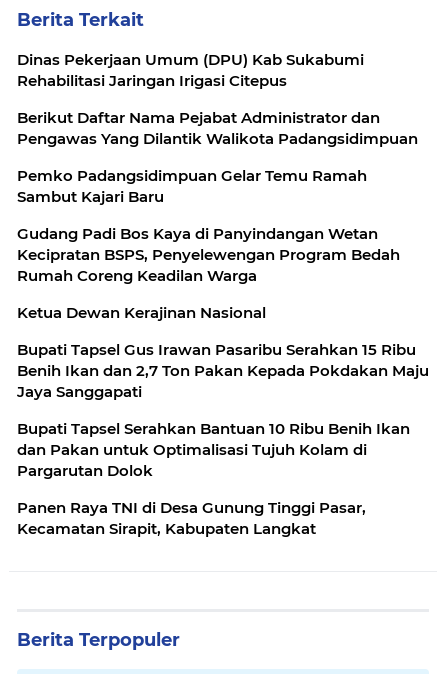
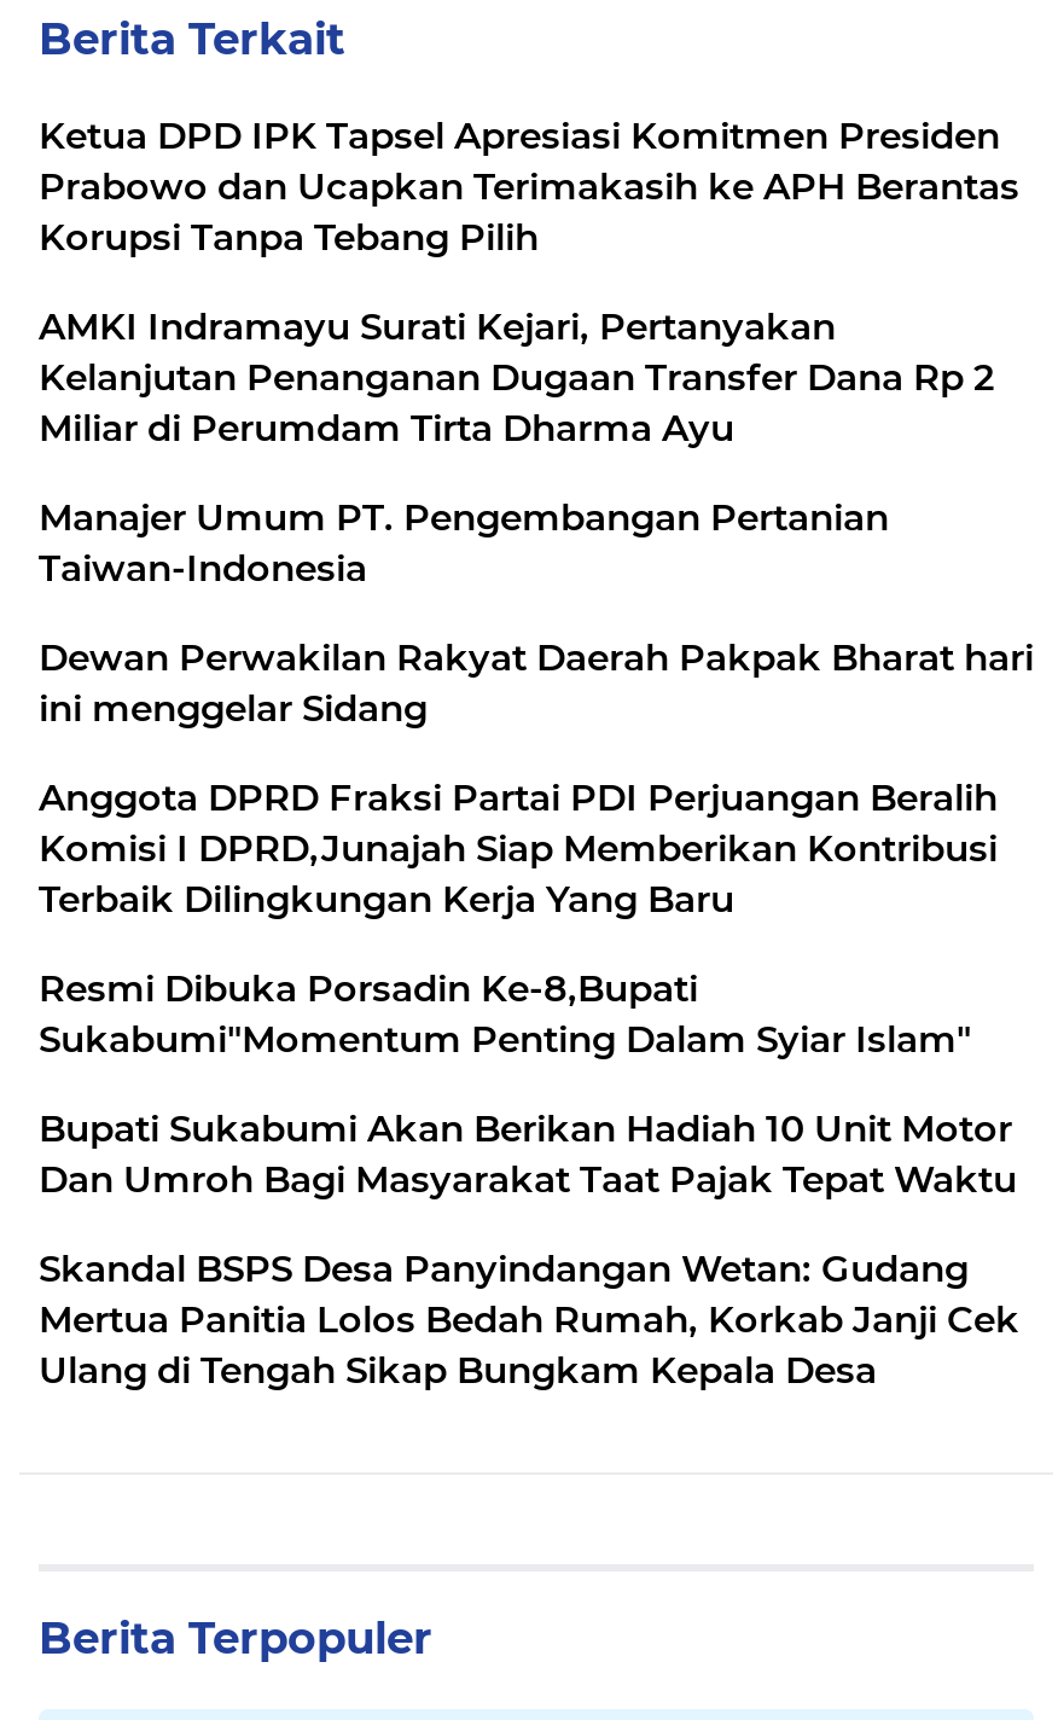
[17,50,287,90] Dinas Pekerjaan Umum (DPU) Kab Sukabumi | Rehabilitasi Jaringan Irigasi Citepus -> [39,113,1019,260] Ketua DPD IPK Tapsel Apresiasi Komitmen Presiden | Prabowo dan Ucapkan Terimakasih ke APH Berantas | Korupsi Tanpa Tebang Pilih
[17,108,418,148] Berikut Daftar Nama Pejabat Administrator dan | Pengawas Yang Dilantik Walikota Padangsidimpuan -> [39,304,995,451] AMKI Indramayu Surati Kejari, Pertanyakan | Kelanjutan Penanganan Dugaan Transfer Dana Rp 2 | Miliar di Perumdam Tirta Dharma Ayu
[17,166,367,206] Pemko Padangsidimpuan Gelar Temu Ramah | Sambut Kajari Baru -> [39,495,889,591] Manajer Umum PT. Pengembangan Pertanian | Taiwan-Indonesia
[17,224,400,285] Gudang Padi Bos Kaya di Panyindangan Wetan | Kecipratan BSPS, Penyelewengan Program Bedah | Rumah Coreng Keadilan Warga -> [39,635,1034,731] Dewan Perwakilan Rakyat Daerah Pakpak Bharat hari | ini menggelar Sidang
[17,303,266,322] Ketua Dewan Kerajinan Nasional -> [39,775,998,922] Anggota DPRD Fraksi Partai PDI Perjuangan Beralih | Komisi I DPRD,Junajah Siap Memberikan Kontribusi | Terbaik Dilingkungan Kerja Yang Baru
[17,340,429,401] Bupati Tapsel Gus Irawan Pasaribu Serahkan 15 Ribu | Benih Ikan dan 2,7 Ton Pakan Kepada Pokdakan Maju | Jaya Sanggapati -> [39,966,971,1062] Resmi Dibuka Porsadin Ke-8,Bupati | Sukabumi"Momentum Penting Dalam Syiar Islam"
[17,419,410,480] Bupati Tapsel Serahkan Bantuan 10 Ribu Benih Ikan | dan Pakan untuk Optimalisasi Tujuh Kolam di | Pargarutan Dolok -> [39,1106,1017,1203] Bupati Sukabumi Akan Berikan Hadiah 10 Unit Motor | Dan Umroh Bagi Masyarakat Taat Pajak Tepat Waktu
[17,498,366,538] Panen Raya TNI di Desa Gunung Tinggi Pasar, | Kecamatan Sirapit, Kabupaten Langkat -> [39,1246,1019,1393] Skandal BSPS Desa Panyindangan Wetan: Gudang | Mertua Panitia Lolos Bedah Rumah, Korkab Janji Cek | Ulang di Tengah Sikap Bungkam Kepala Desa

